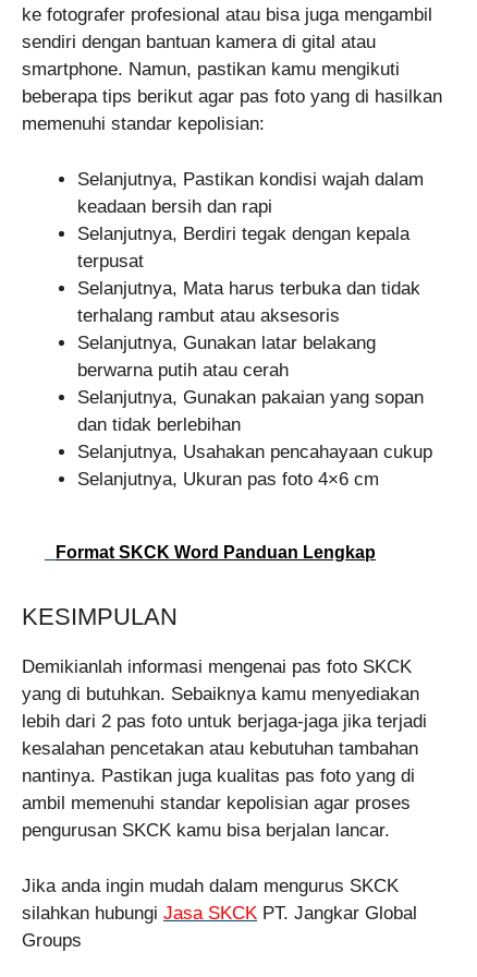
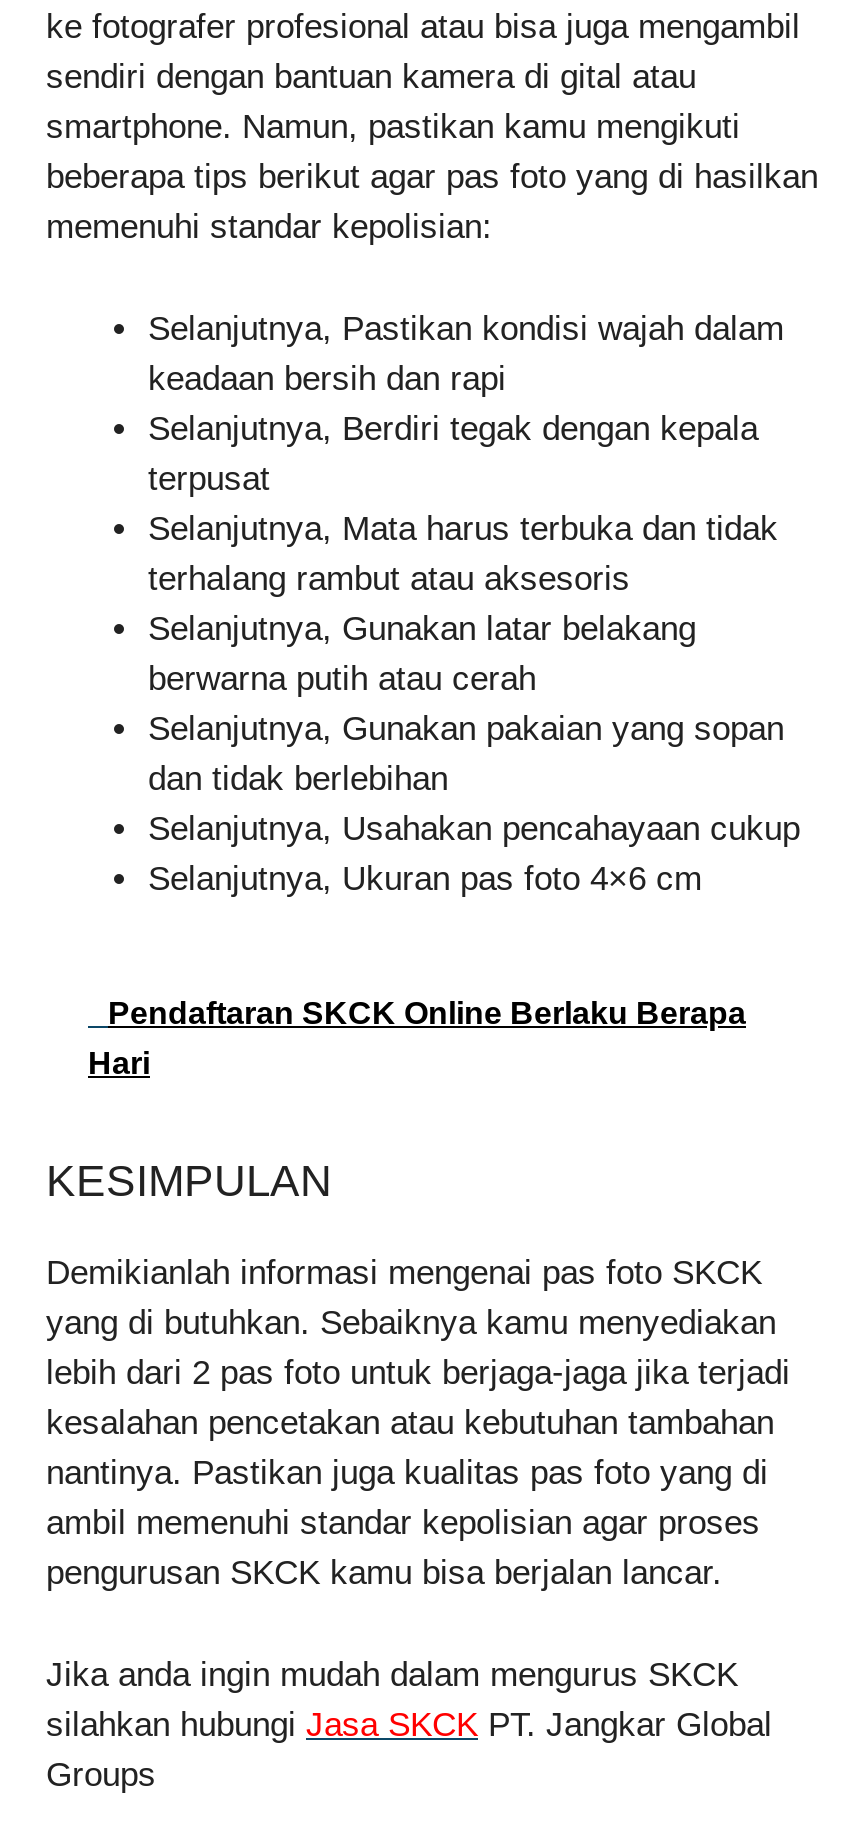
[56,544,376,562] Format SKCK Word Panduan Lengkap -> [88,997,746,1081] Pendaftaran SKCK Online Berlaku Berapa | Hari

